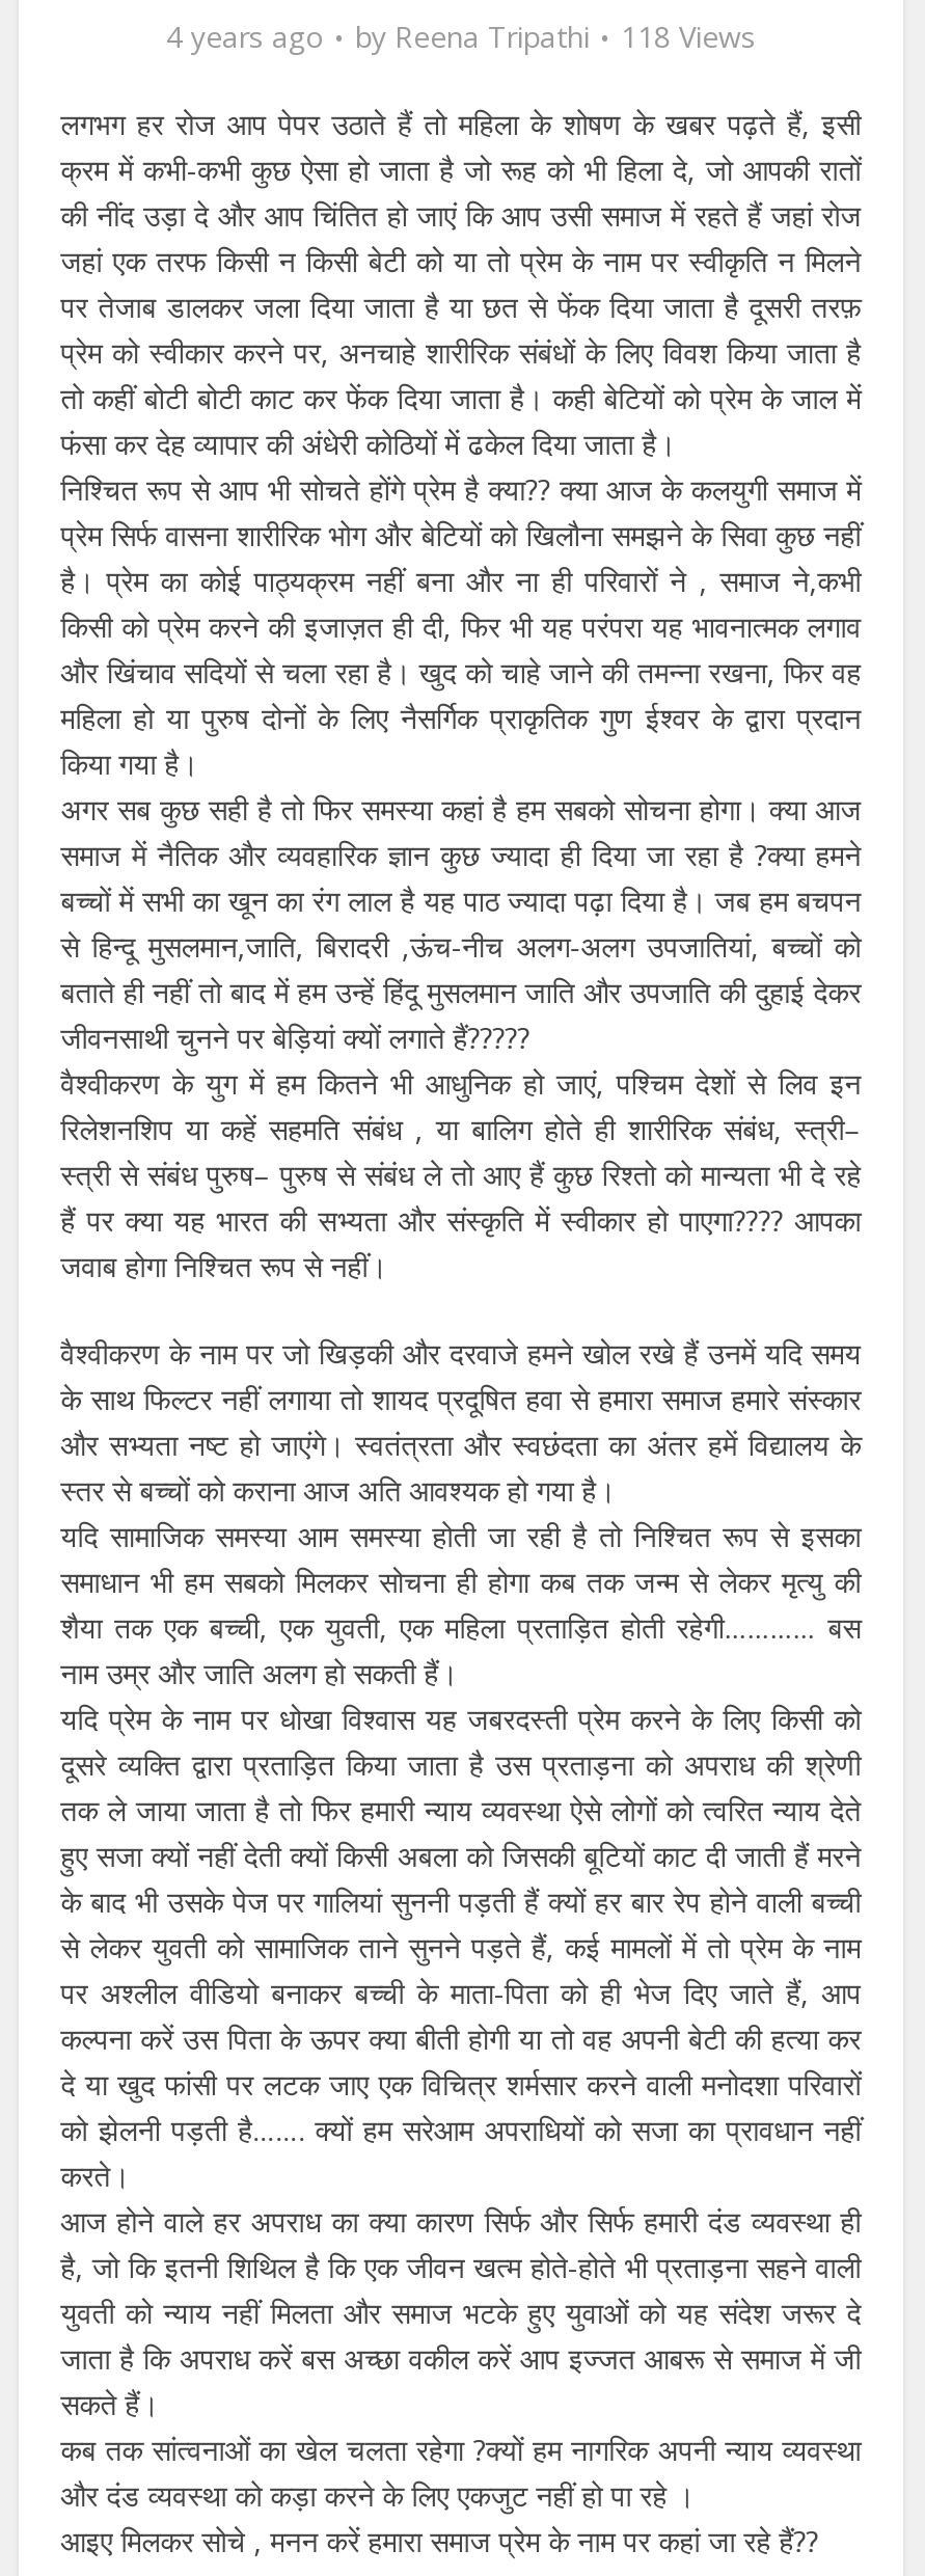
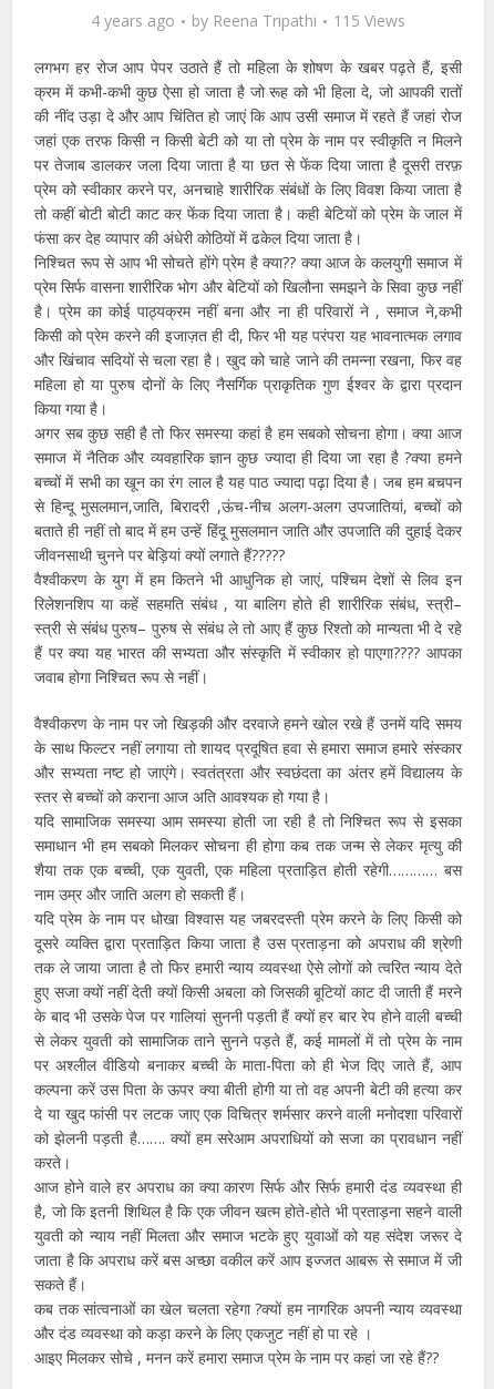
[166,17,756,56] 4 years ago by Reena Tripathi 118 Views -> [91,10,405,31] 4 years ago by Reena Tripathi 115 Views

